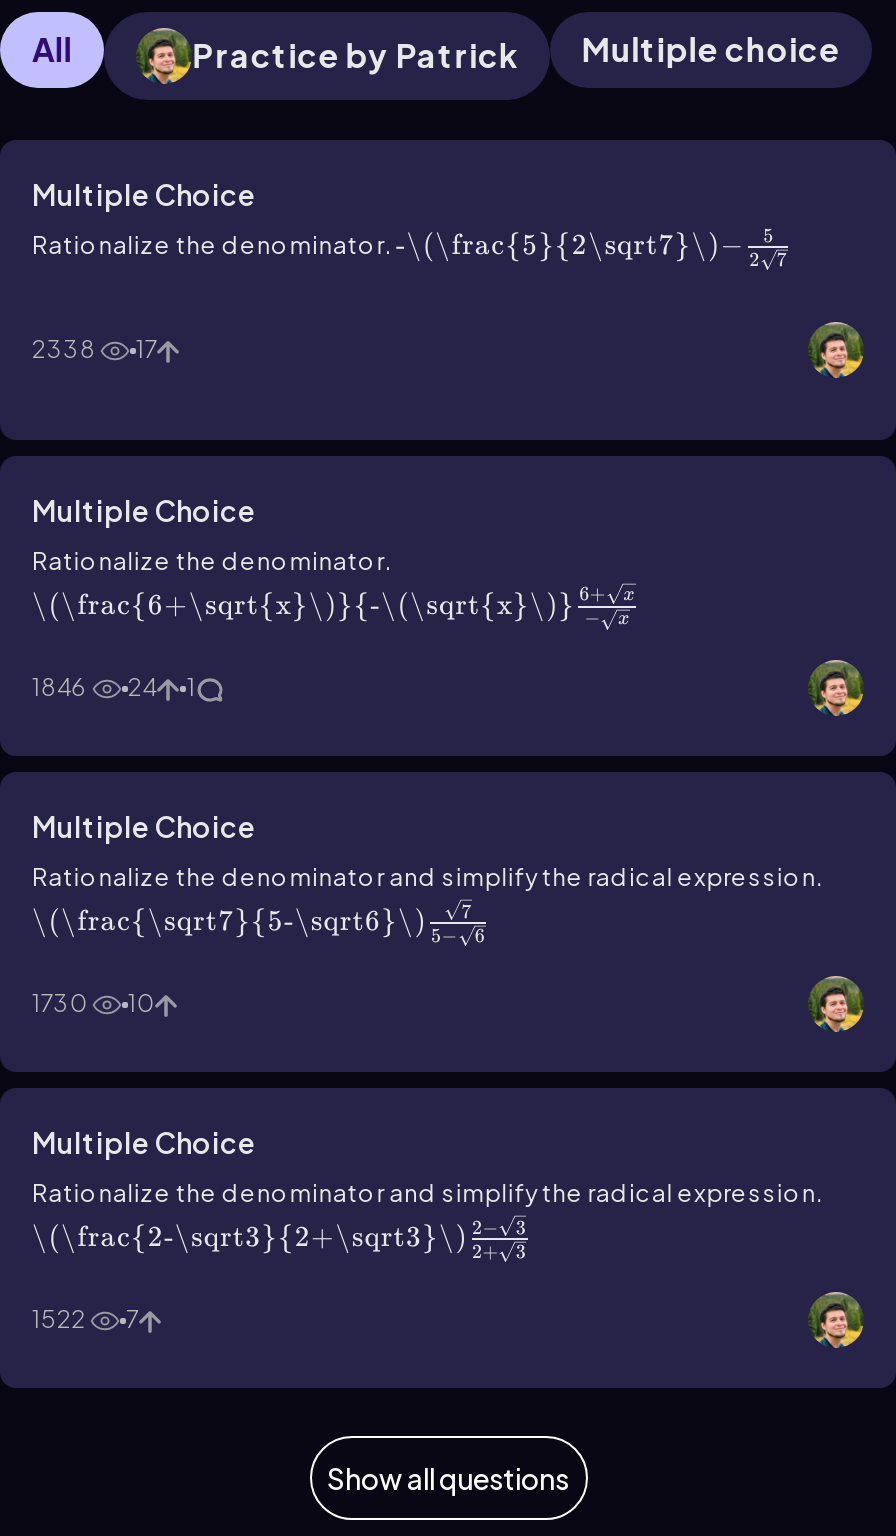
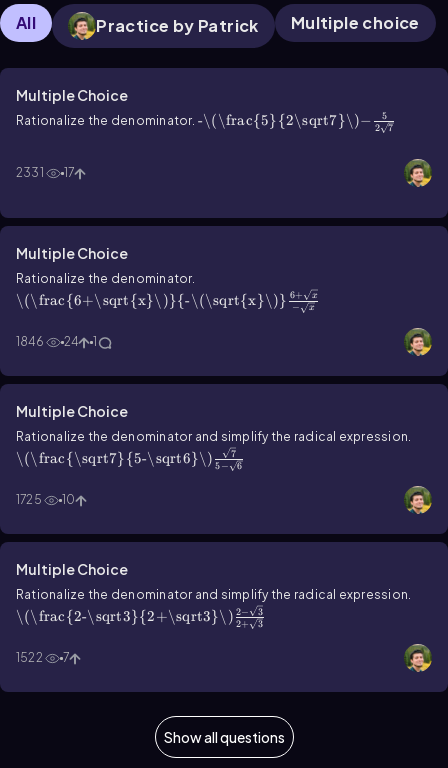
[32,335,96,365] 2338 -> [16,165,44,180] 2331
[32,989,155,1019] 1730 10 -> [16,492,75,507] 1725 10

